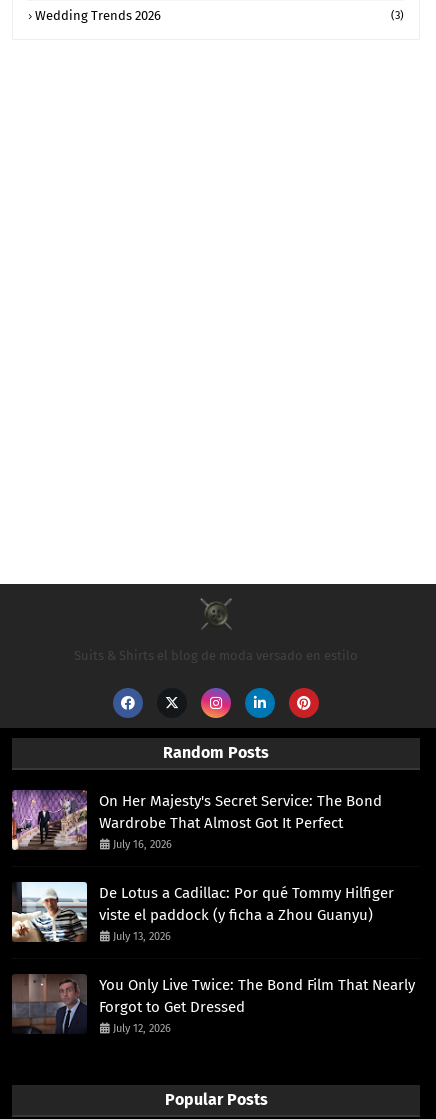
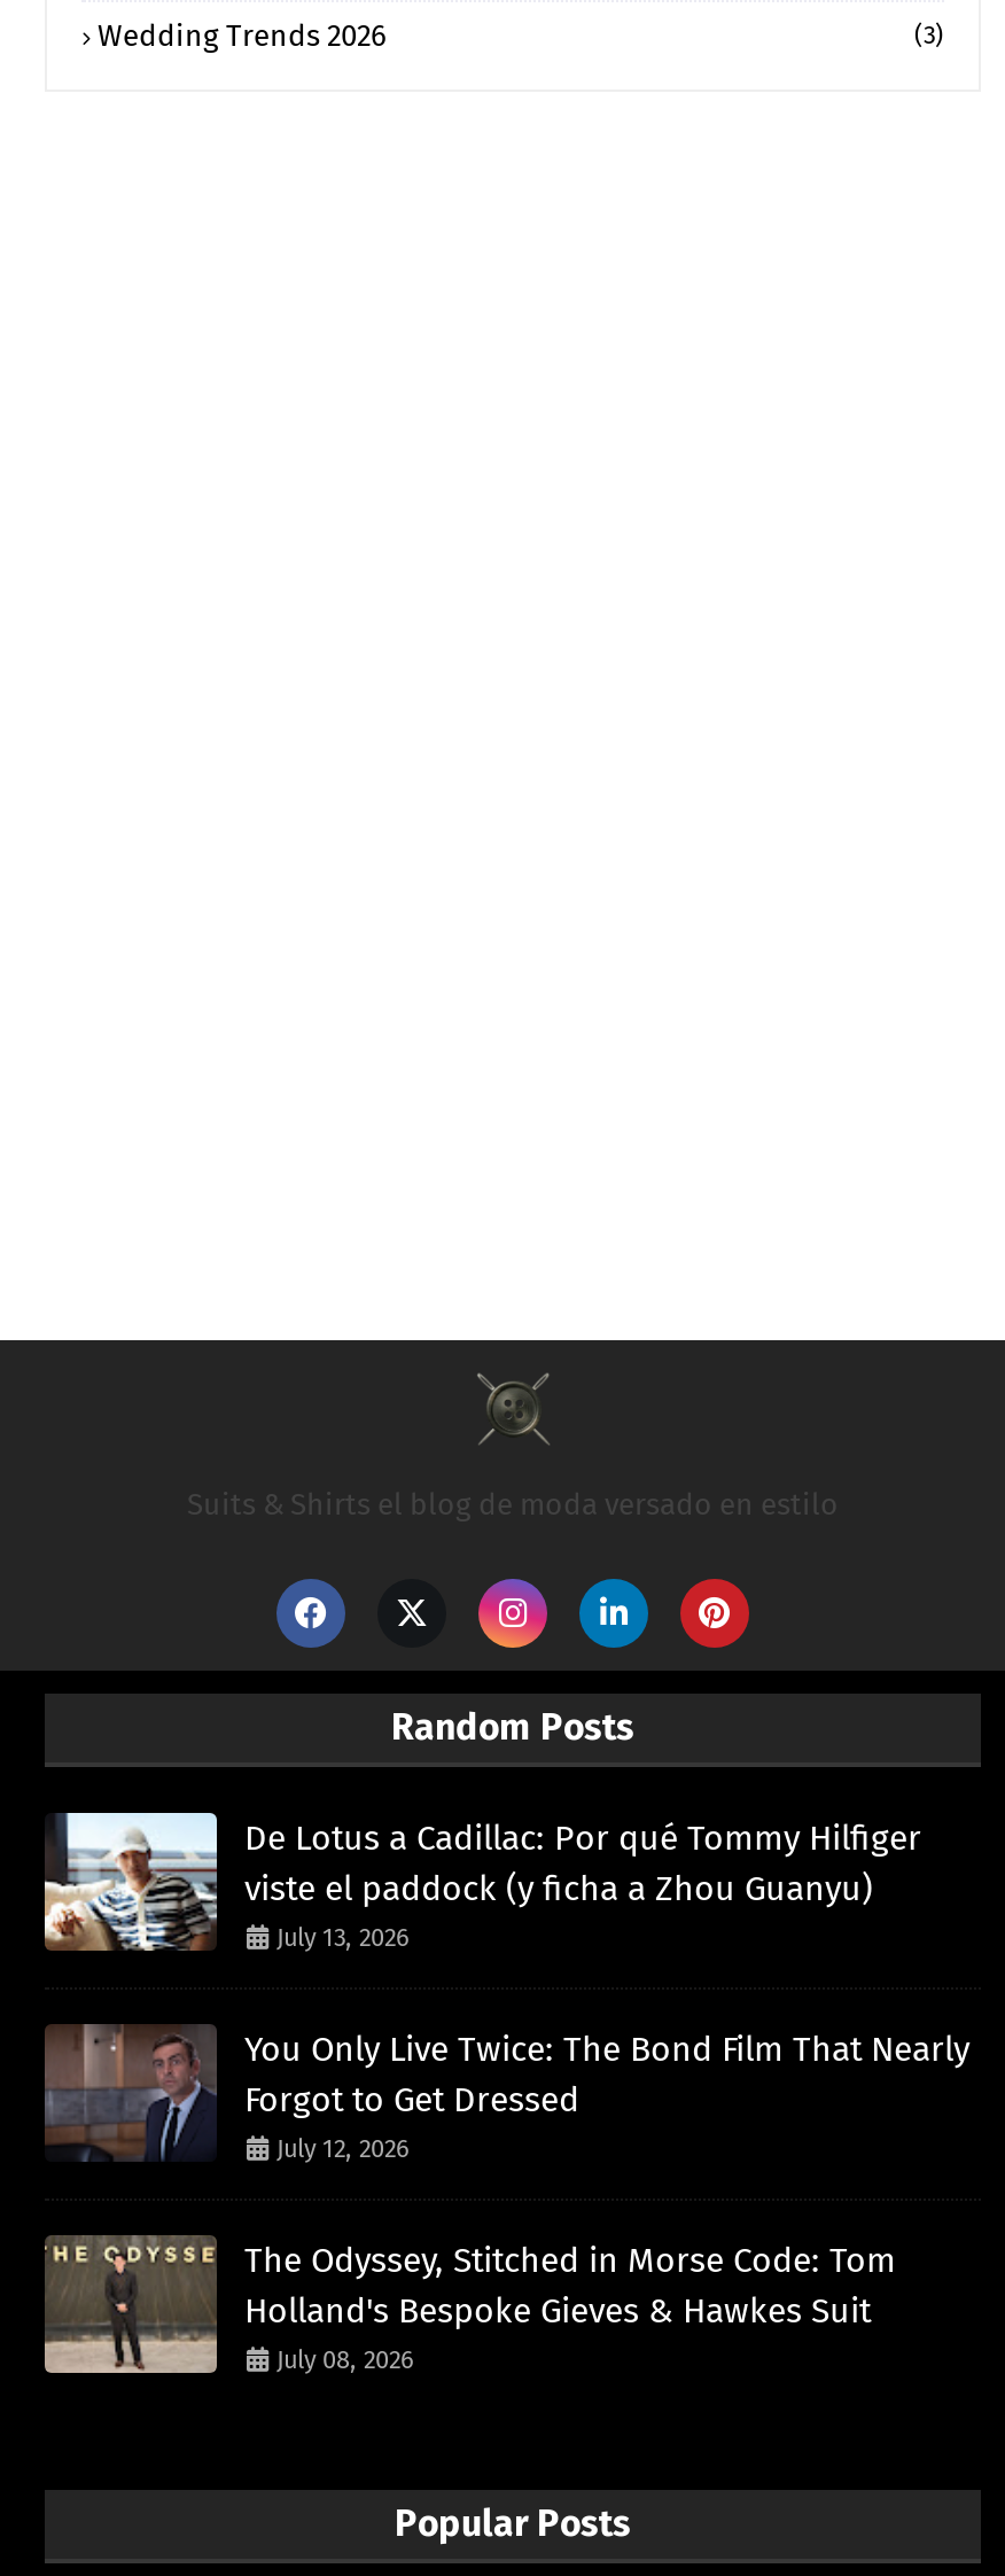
[11,790,382,851] [image] | On Her Majesty's Secret Service: The Bond | Wardrobe That Almost Got It Perfect | July 16, 2026 -> none
moved [10,883,415,1035] -> [40,1815,969,2164]: [image] | De Lotus a Cadillac: Por qué Tommy Hilfiger | viste el paddock (y ficha a Zhou Guanyu) | July 13, 2026 | You Only Live Twice: The Bond Film That Nearly | Forgot to Get Dressed | July 12, 2026
none -> [42,2235,896,2375] [image] | The Odyssey, Stitched in Morse Code: Tom | Holland's Bespoke Gieves & Hawkes Suit | July 08, 2026

